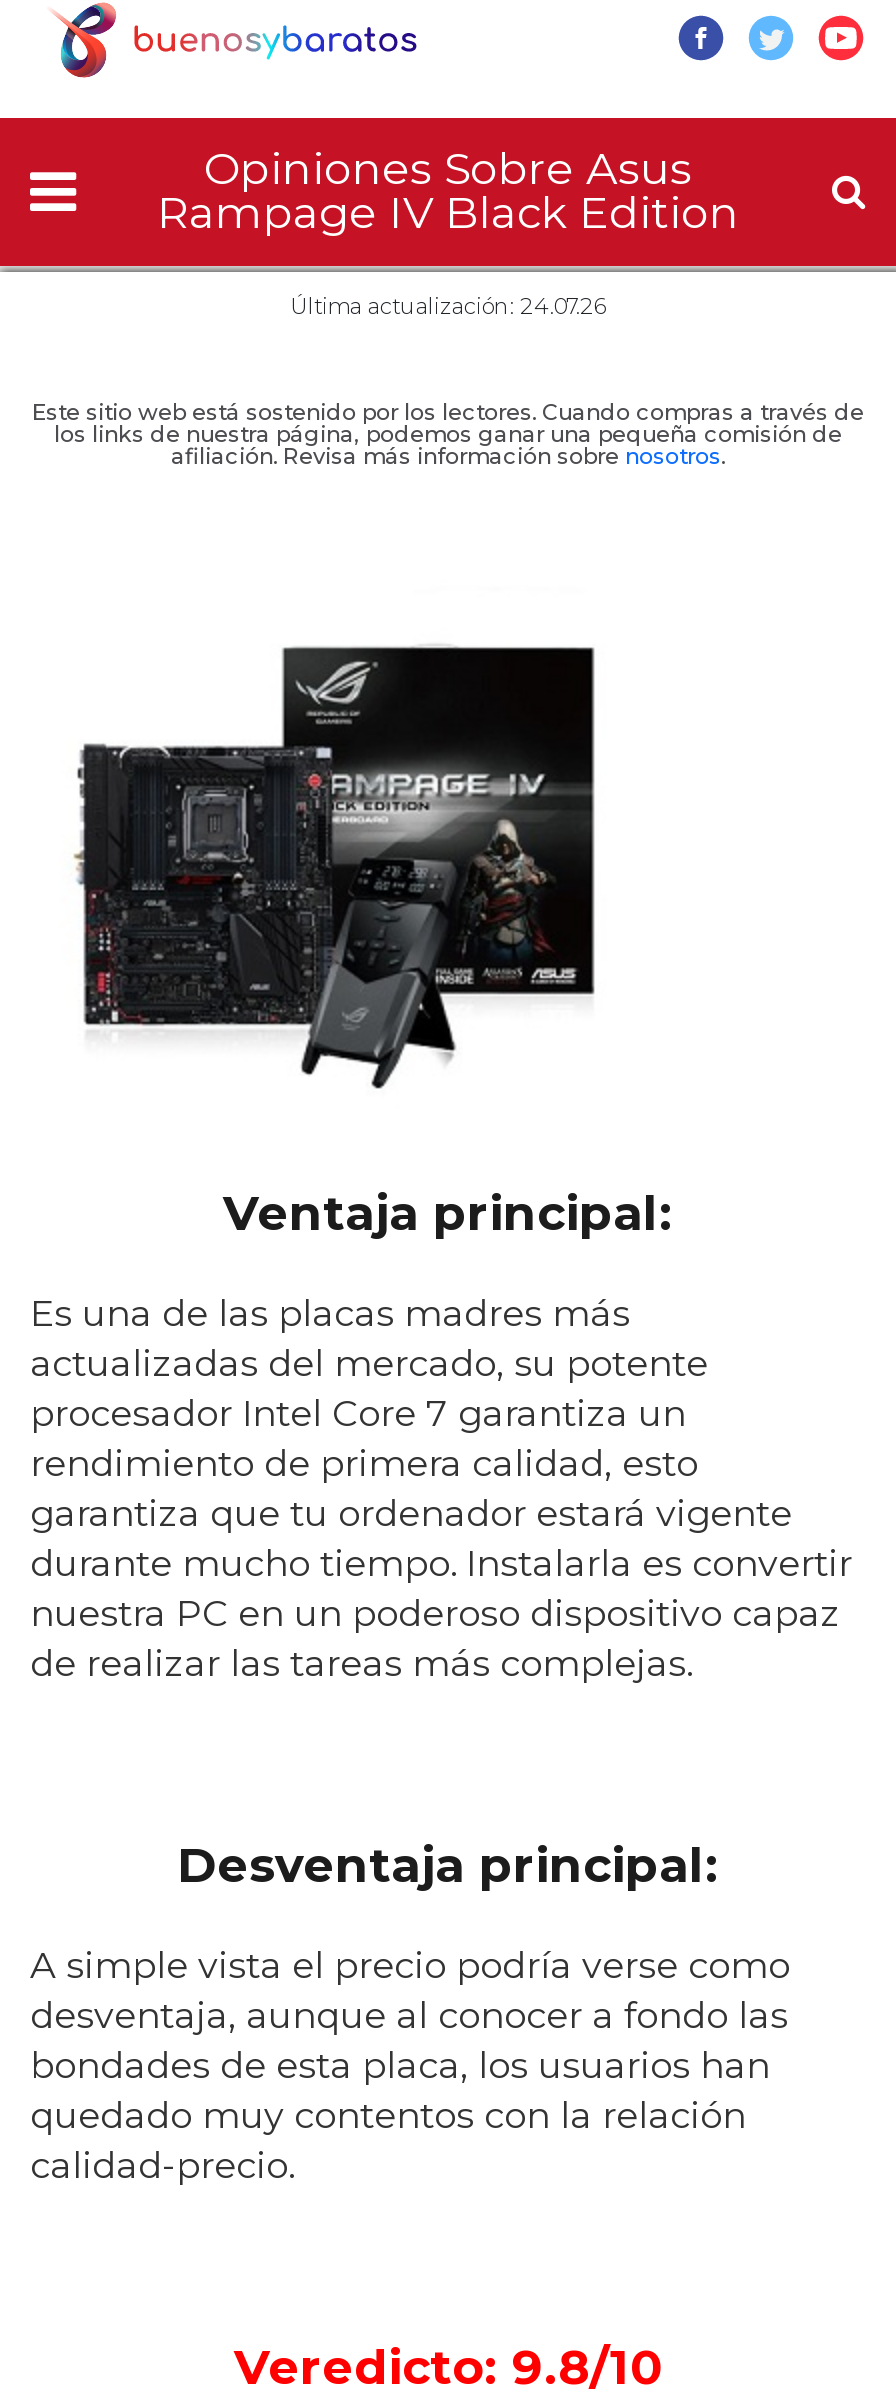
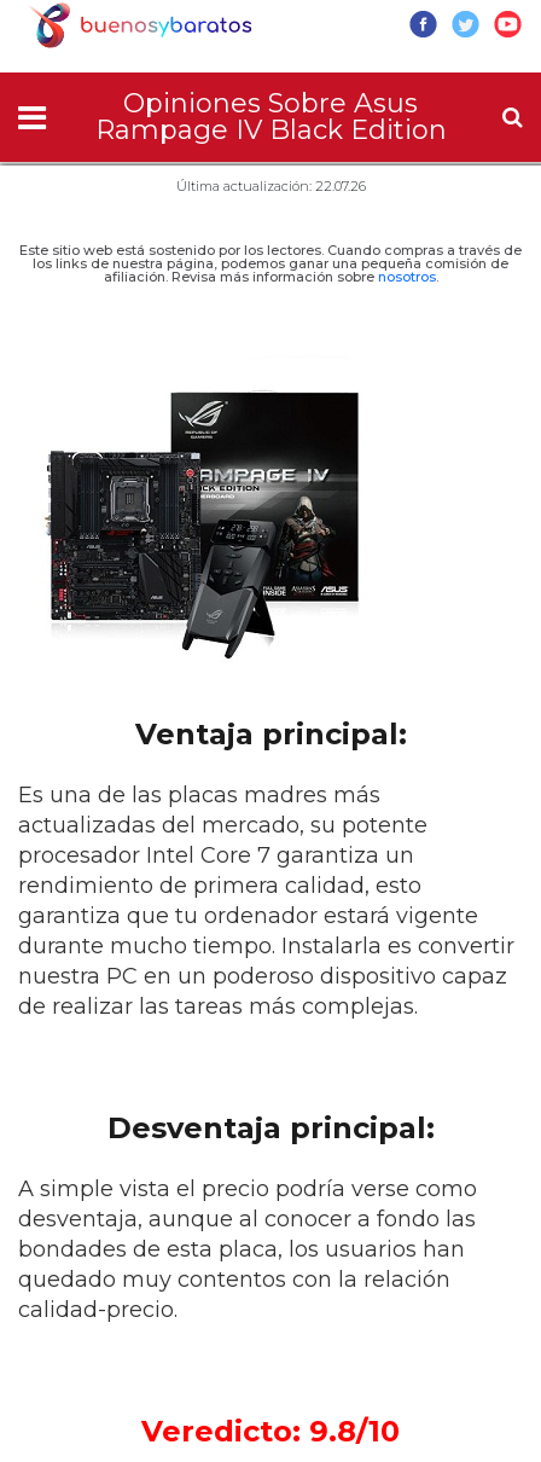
[290,292,606,320] Última actualización: 24.07.26 -> [176,178,365,195] Última actualización: 22.07.26

